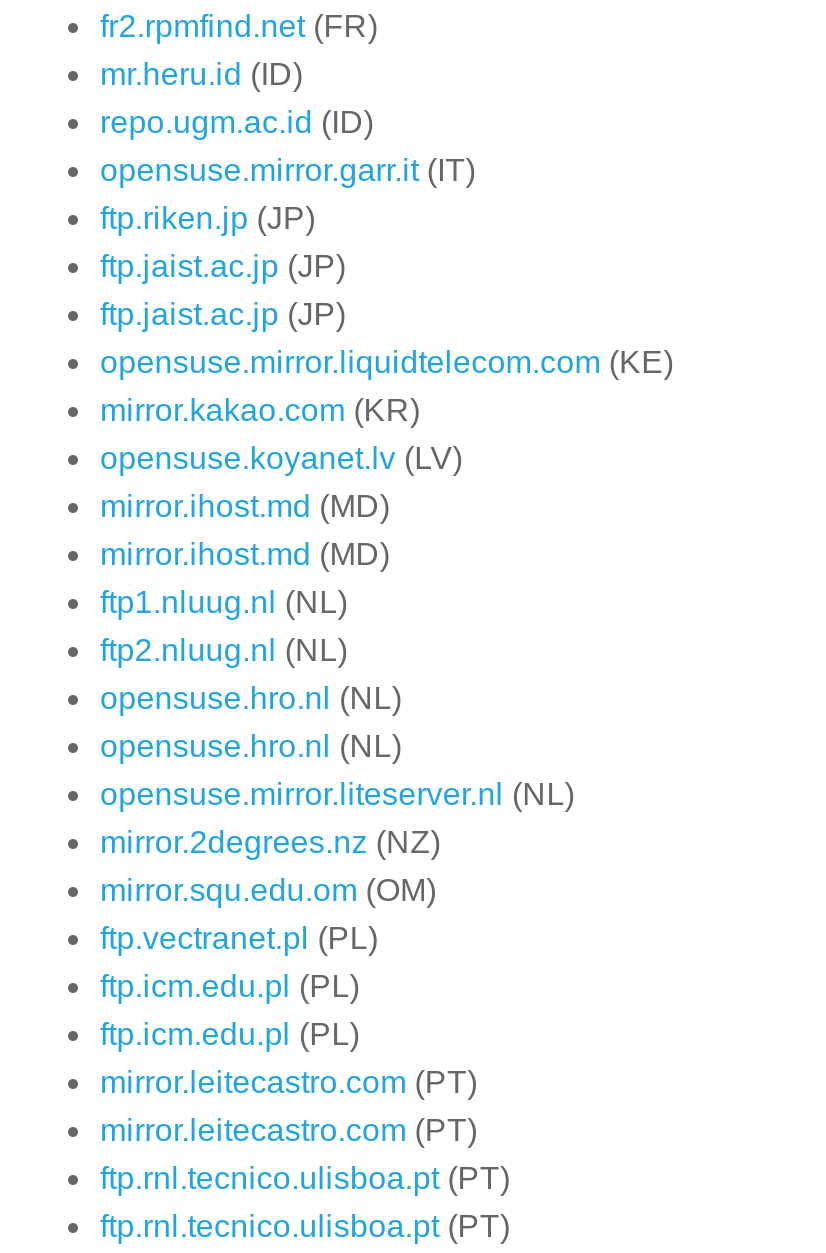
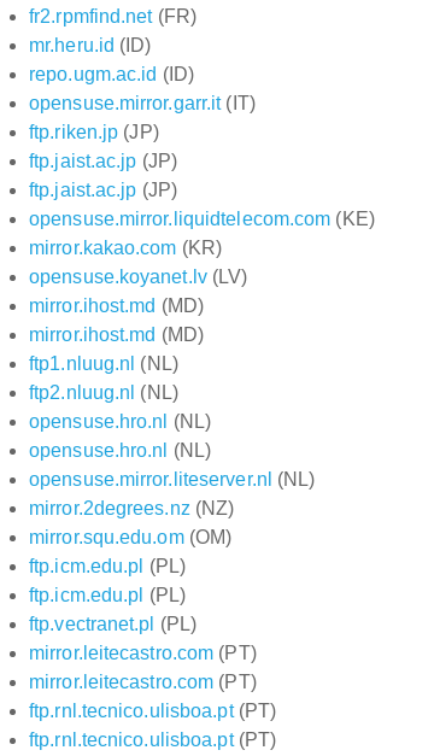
moved [100,921,378,955] -> [29,614,197,634]: ftp.vectranet.pl (PL)
moved [100,969,360,1051] -> [29,556,186,605]: ftp.icm.edu.pl (PL) | ftp.icm.edu.pl (PL)

